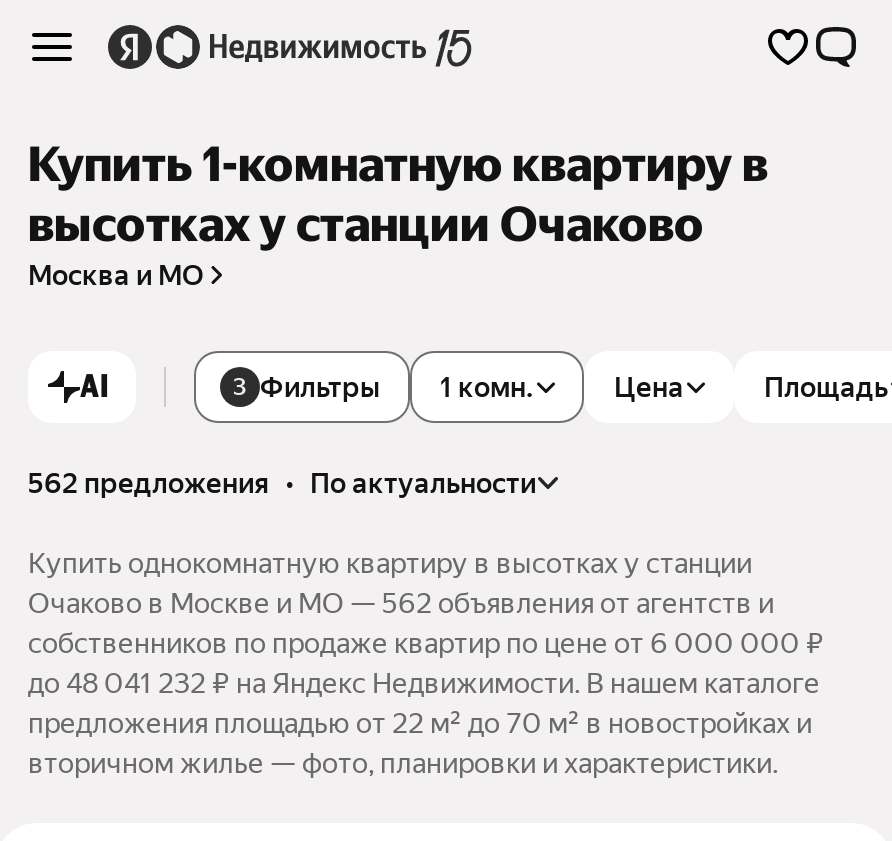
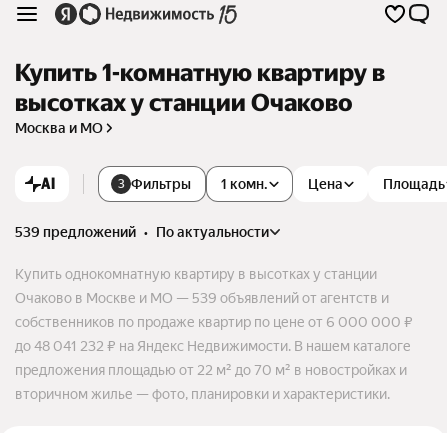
[28,467,536,499] 562 предложения • по актуальности -> [15,224,269,240] 539 предложений • по актуальности
[28,587,774,619] Очаково в Москве и МО — 562 объявления от агентств и -> [15,290,389,306] Очаково в Москве и МО — 539 объявлений от агентств и

